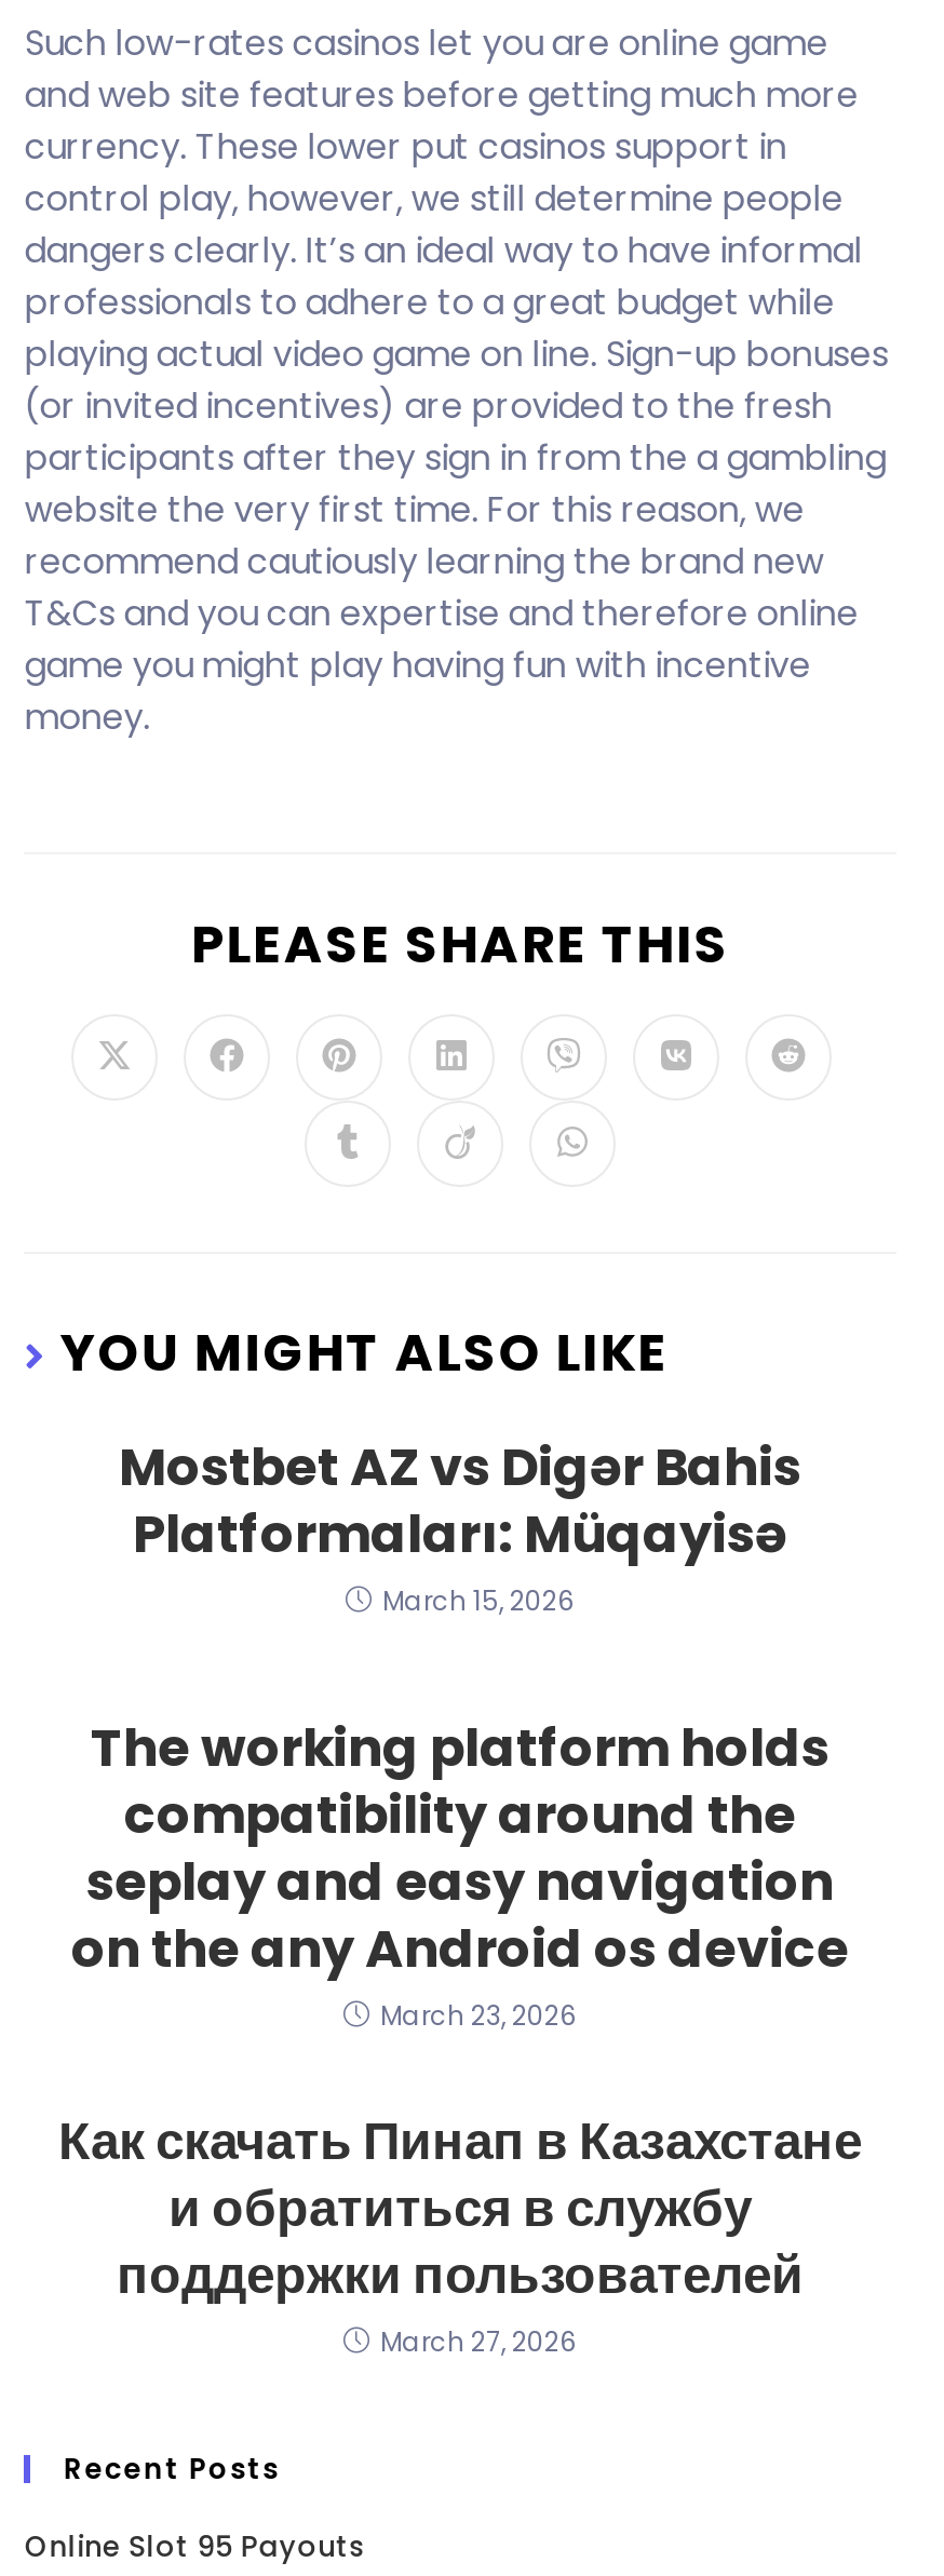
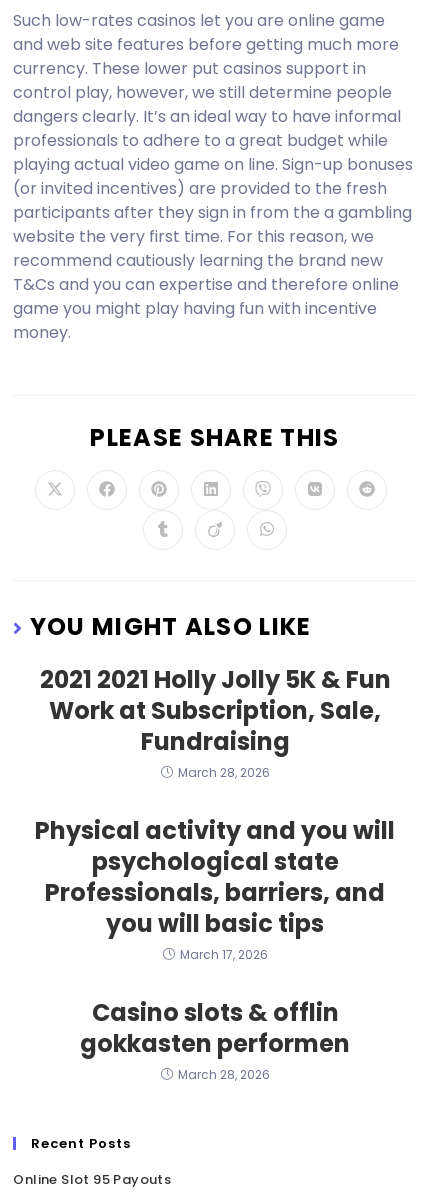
[119,1431,801,1619] Mostbet AZ vs Digər Bahis | Platformaları: Müqayisə | March 15, 2026 -> [39,663,390,781] 2021 2021 Holly Jolly 5K & Fun | Work at Subscription, Sale, | Fundraising | March 28, 2026
[71,1712,849,2034] The working platform holds | compatibility around the | seplay and easy navigation | on the any Android os device | March 23, 2026 -> [35,814,395,963] Physical activity and you will | psychological state | Professionals, barriers, and | you will basic tips | March 17, 2026
[58,2105,862,2360] Как скачать Пинап в Казахстане | и обратиться в службу | поддержки пользователей | March 27, 2026 -> [80,996,350,1083] Casino slots & offlin | gokkasten performen | March 28, 2026

